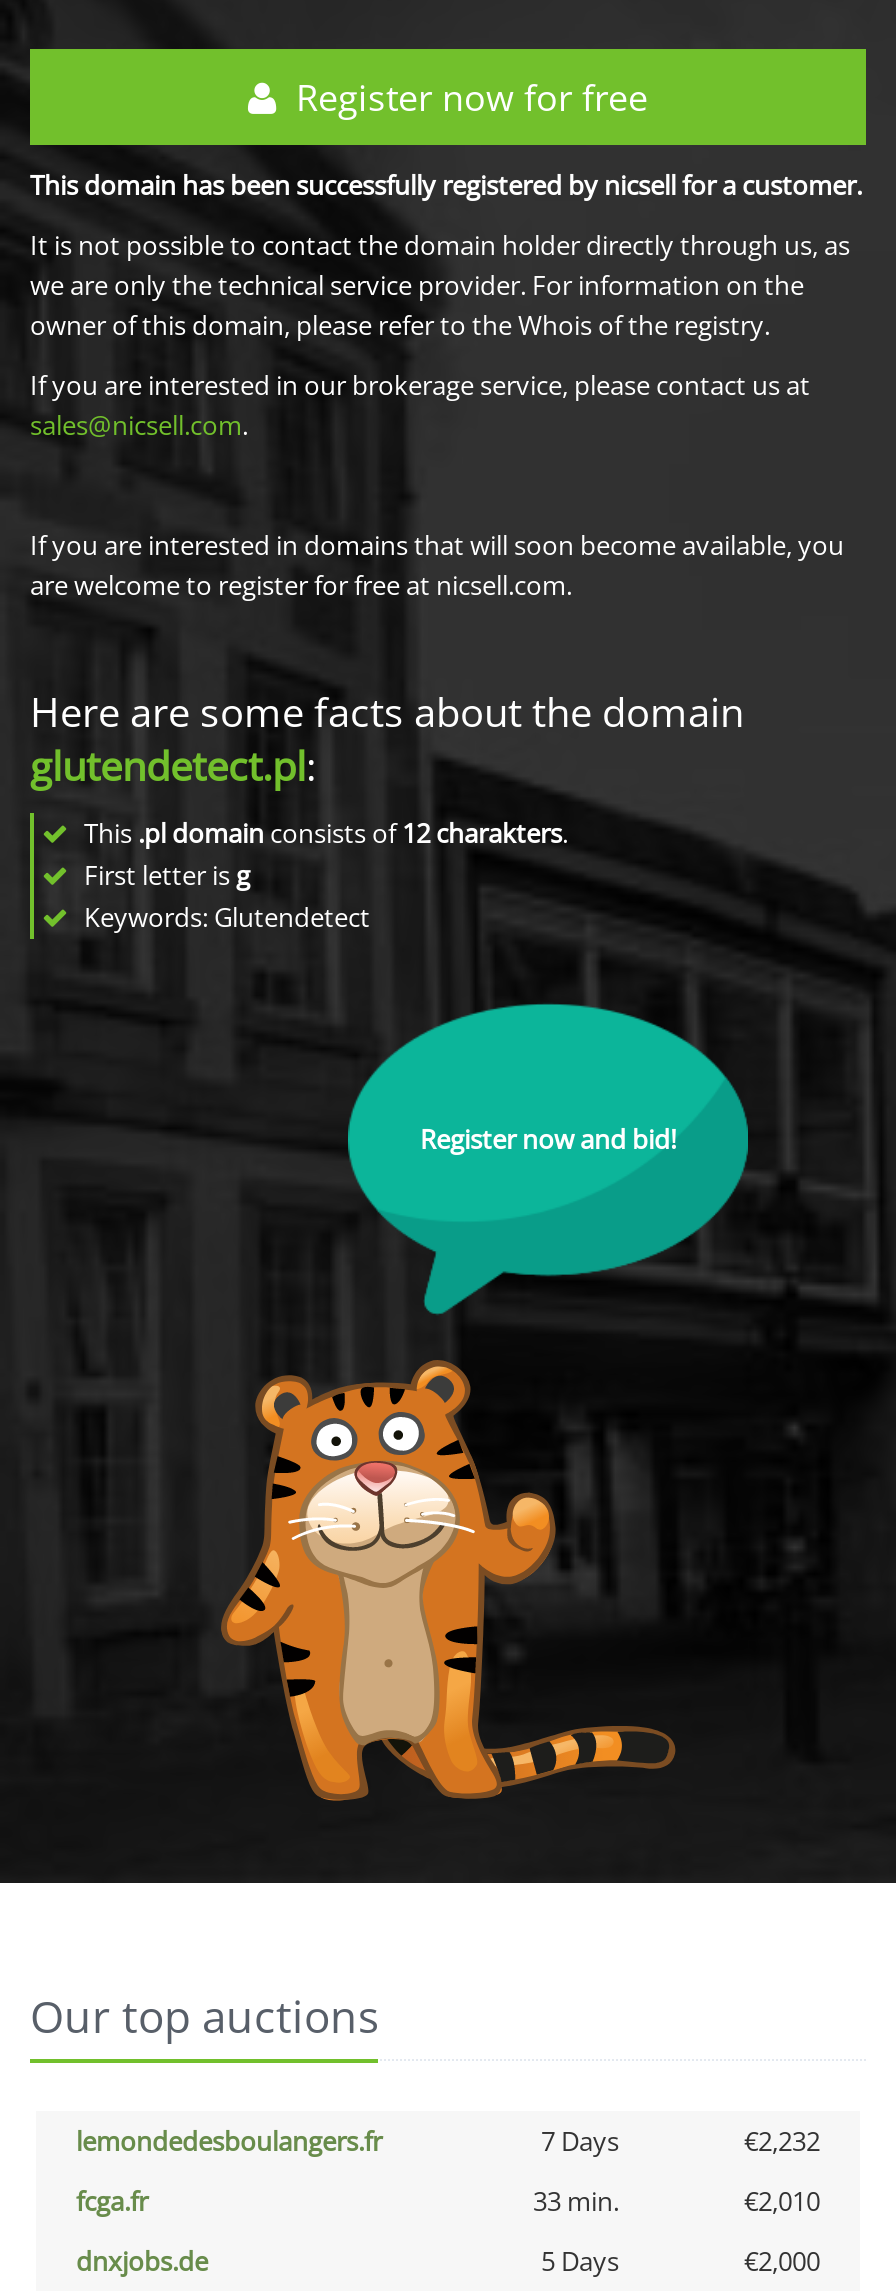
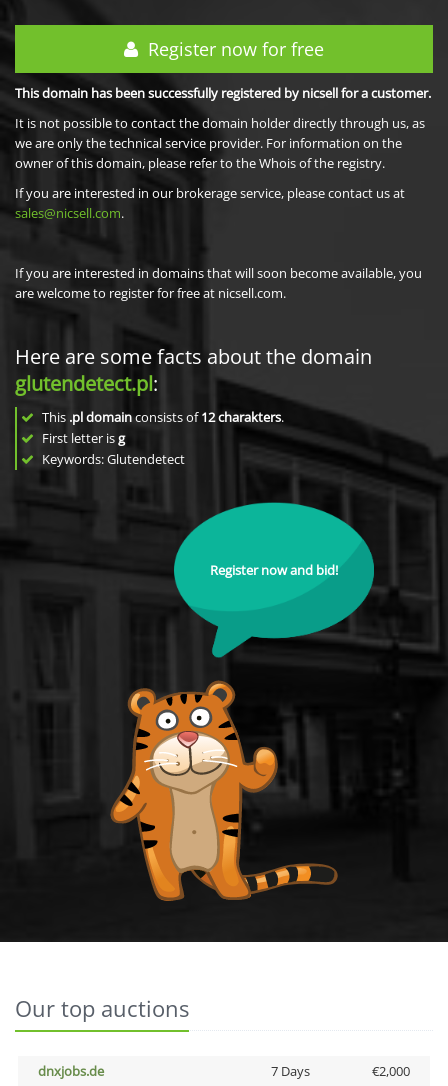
[76,2123,820,2219] lemondedesboulangers.fr | 7 Days | €2,232 | fcga.fr | 33 min. | €2,010 -> none
[541,2243,619,2279] 5 Days -> [270,1062,309,1080] 7 Days

